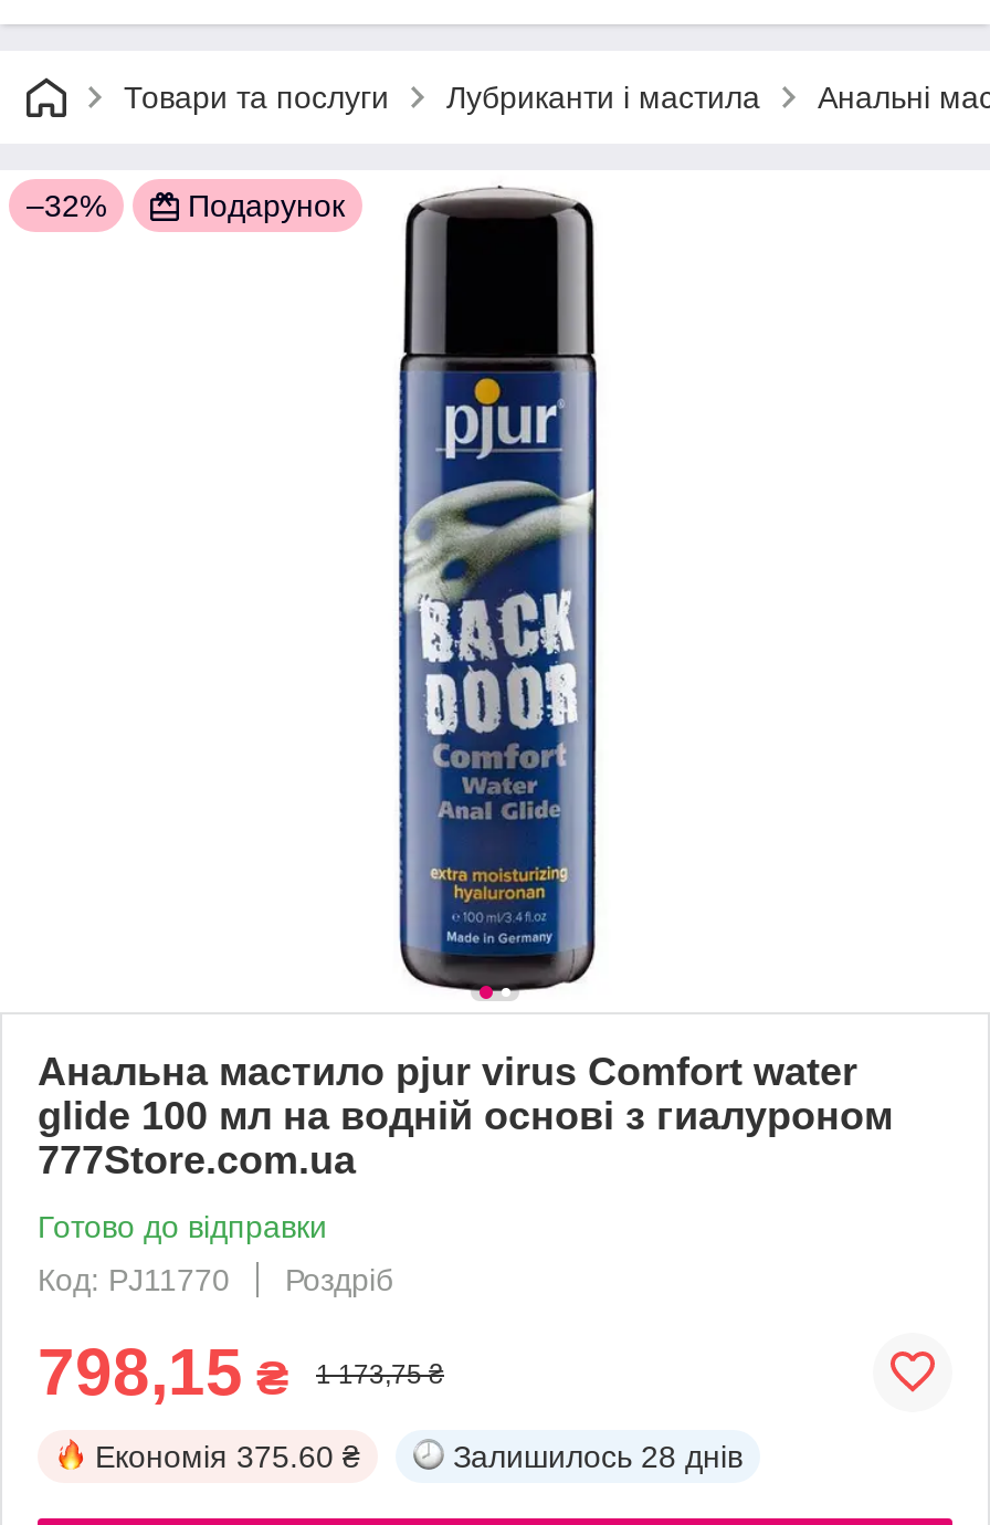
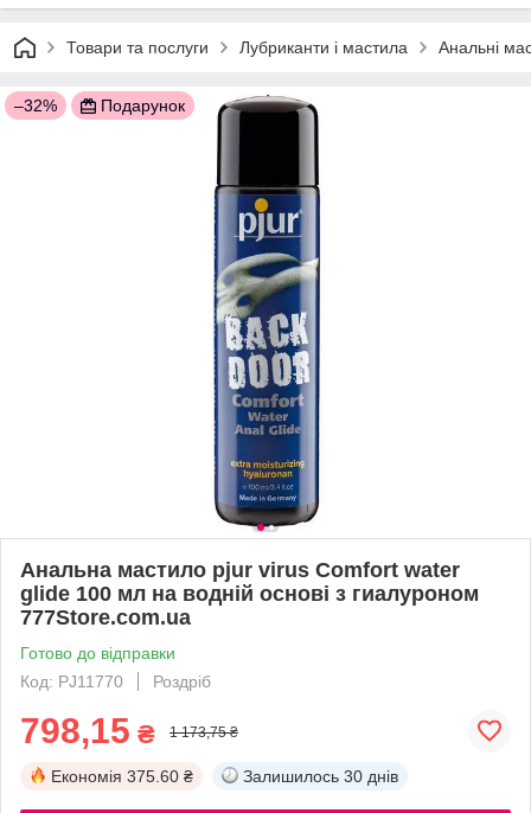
[453,1438,742,1474] Залишилось 28 днів -> [243,767,398,786] Залишилось 30 днів

